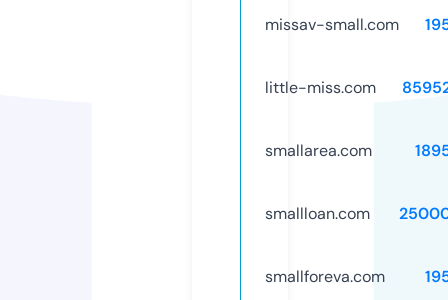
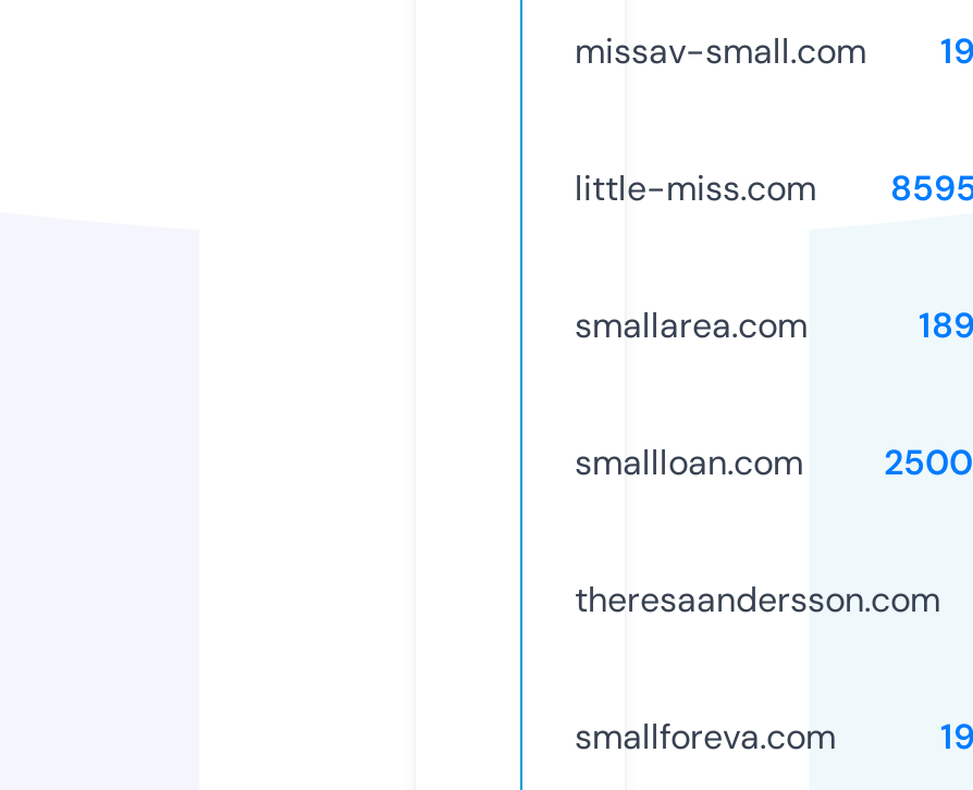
none -> [575,576,940,622] theresaandersson.com

